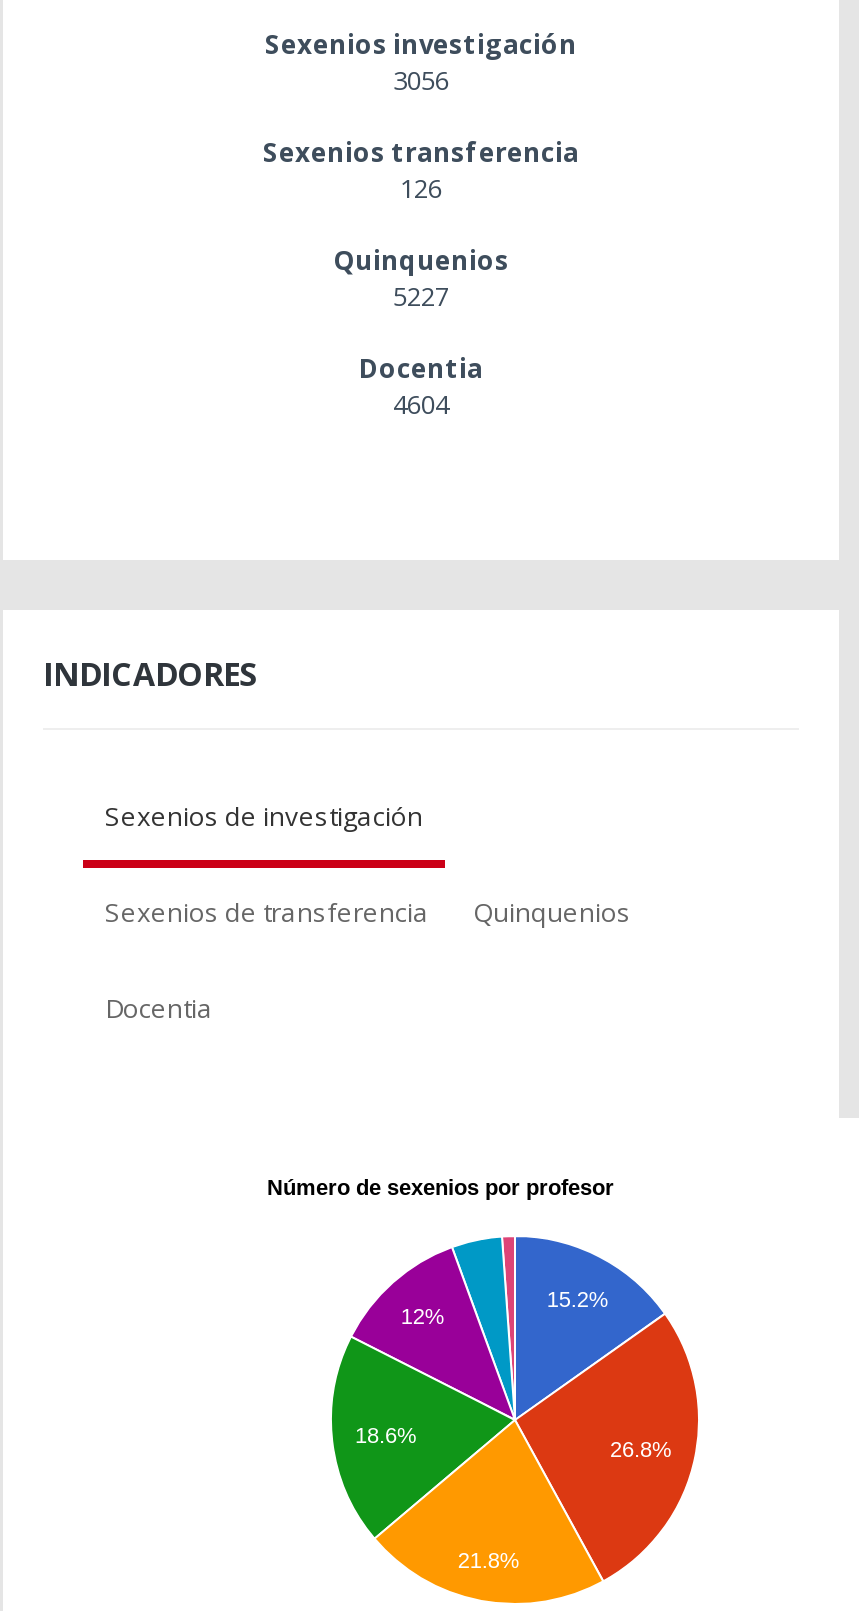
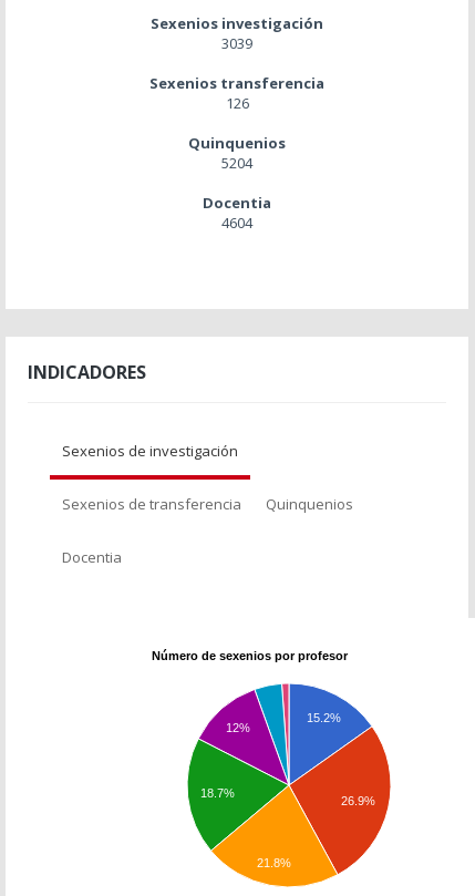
[393,62,449,98] 3056 -> [221,33,252,53] 3039
[393,278,449,314] 5227 -> [221,153,252,173] 5204
[355,1423,417,1448] 18.6% -> [200,786,235,800] 18.7%
[610,1437,672,1462] 26.8% -> [342,795,376,808] 26.9%

